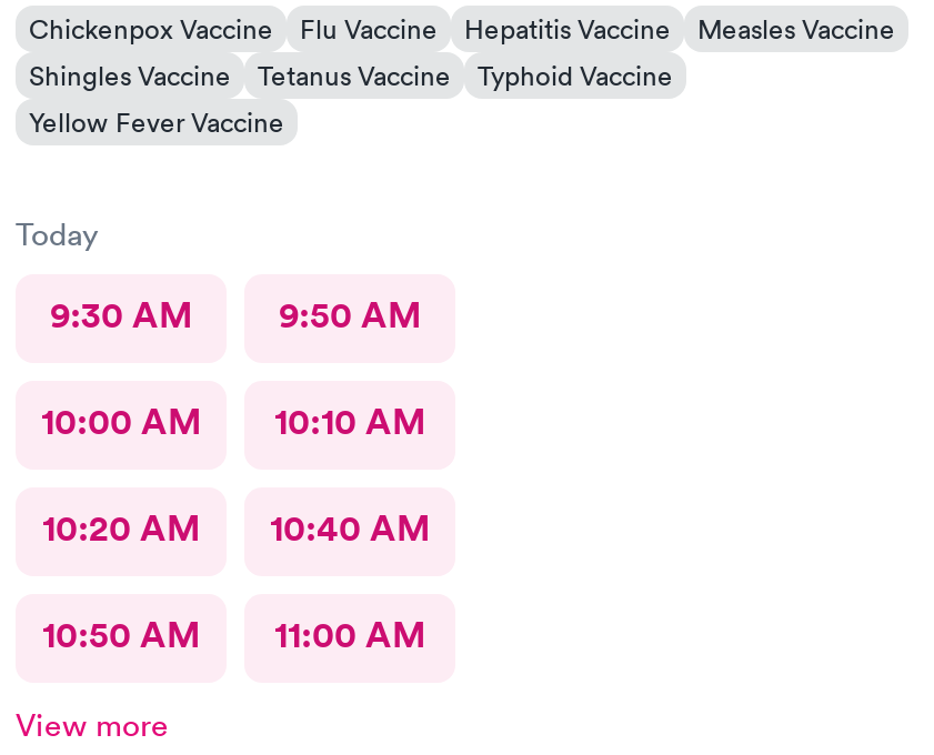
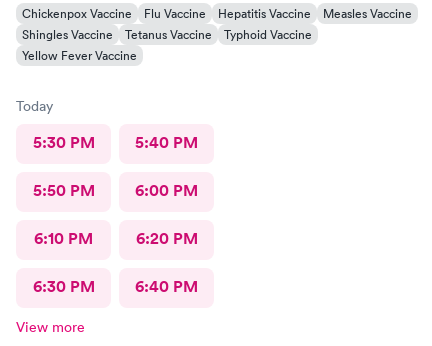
[50,292,421,339] 9:30 AM | 9:50 AM -> [32,132,198,153] 5:30 PM | 5:40 PM
[41,399,425,445] 10:00 AM | 10:10 AM -> [32,180,198,201] 5:50 PM | 6:00 PM
[42,505,430,552] 10:20 AM | 10:40 AM -> [34,228,197,249] 6:10 PM | 6:20 PM
[42,612,425,658] 10:50 AM | 11:00 AM -> [32,276,198,297] 6:30 PM | 6:40 PM

